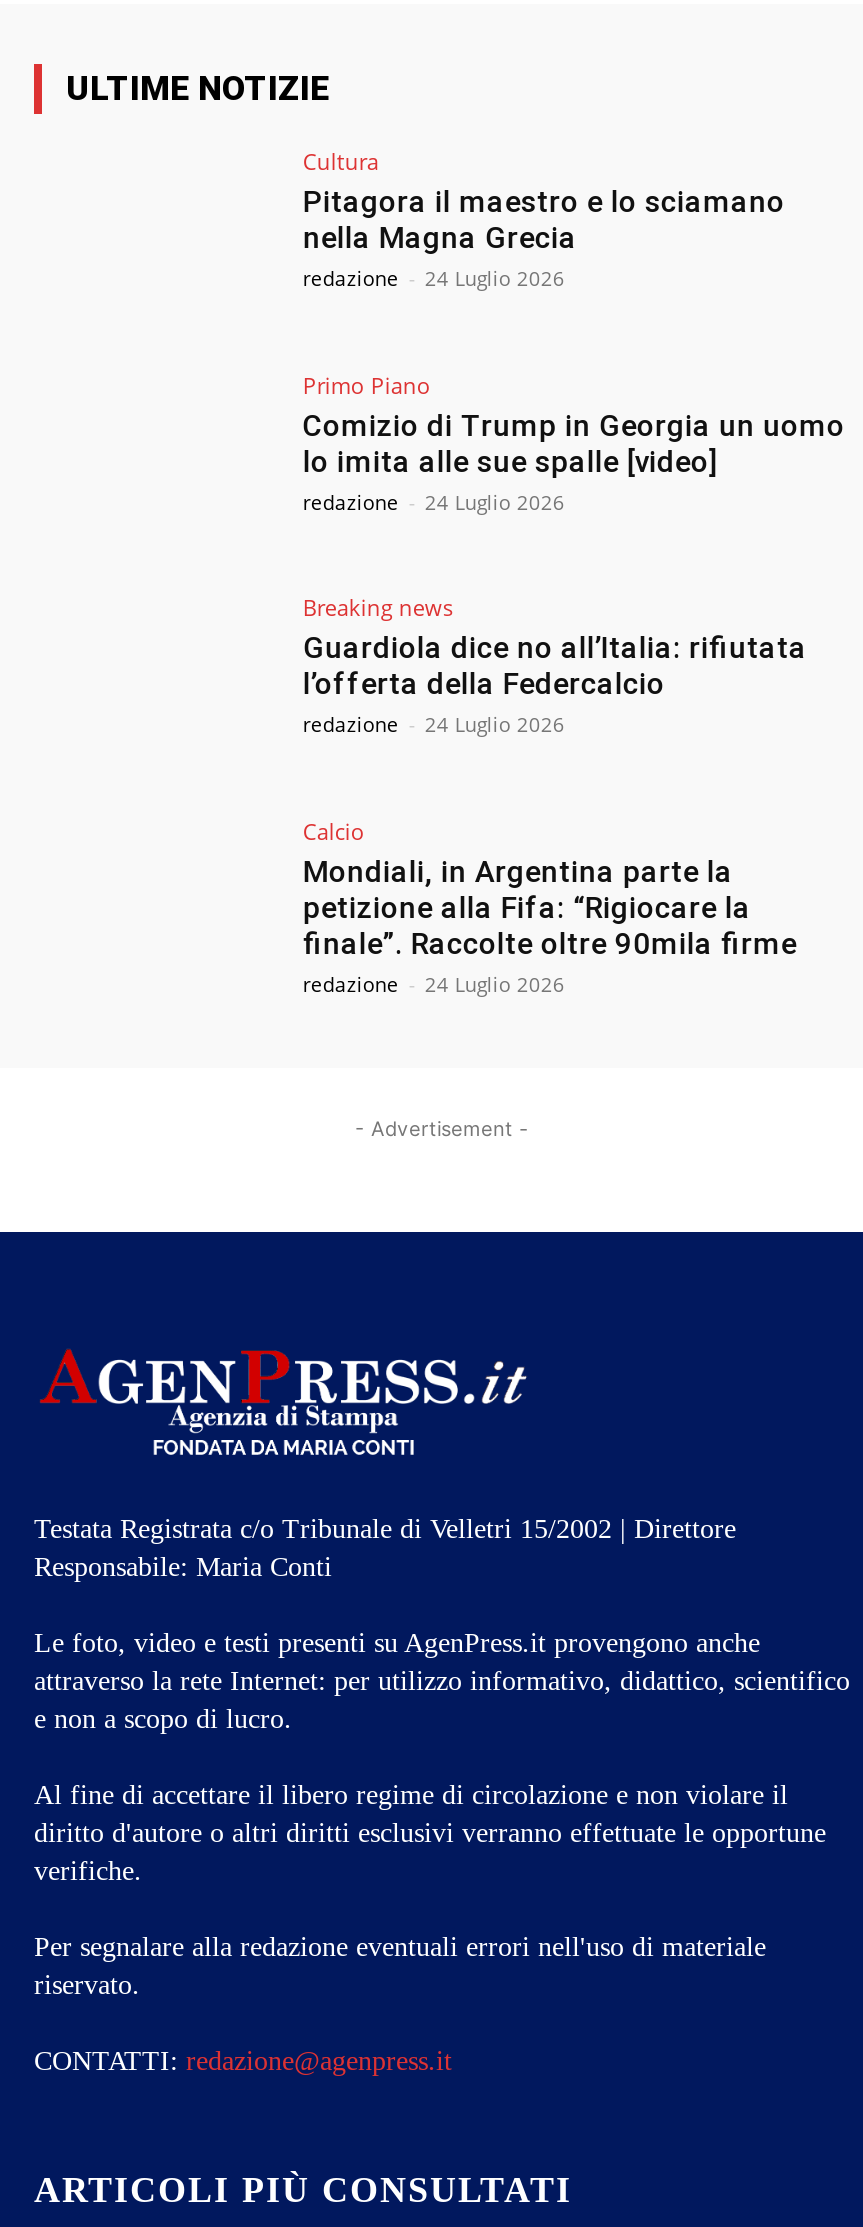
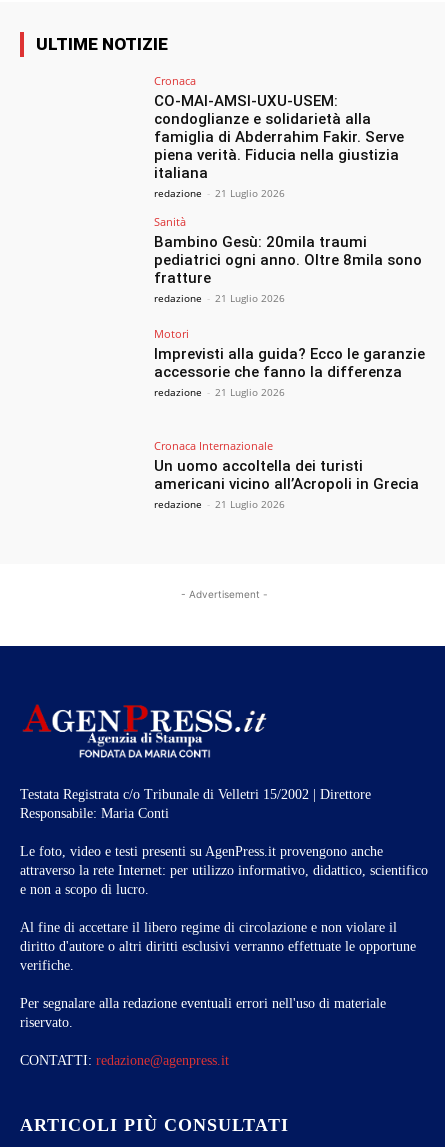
[303,146,785,292] Cultura | Pitagora il maestro e lo sciamano | nella Magna Grecia | redazione - 24 Luglio 2026 -> [154,73,404,200] Cronaca | CO-MAI-AMSI-UXU-USEM: | condoglianze e solidarietà alla | famiglia di Abderrahim Fakir. Serve | piena verità. Fiducia nella giustizia | italiana | redazione - 21 Luglio 2026
[303,369,845,515] Primo Piano | Comizio di Trump in Georgia un uomo | lo imita alle sue spalle [video] | redazione - 24 Luglio 2026 -> [154,214,422,305] Sanità | Bambino Gesù: 20mila traumi | pediatrici ogni anno. Oltre 8mila sono | fratture | redazione - 21 Luglio 2026
[303,593,807,739] Breaking news | Guardiola dice no all’Italia: rifiutata | l’offerta della Federcalcio | redazione - 24 Luglio 2026 -> [154,326,425,399] Motori | Imprevisti alla guida? Ecco le garanzie | accessorie che fanno la differenza | redazione - 21 Luglio 2026
[303,816,797,998] Calcio | Mondiali, in Argentina parte la | petizione alla Fifa: “Rigiocare la | finale”. Raccolte oltre 90mila firme | redazione - 24 Luglio 2026 -> [154,438,419,511] Cronaca Internazionale | Un uomo accoltella dei turisti | americani vicino all’Acropoli in Grecia | redazione - 21 Luglio 2026

